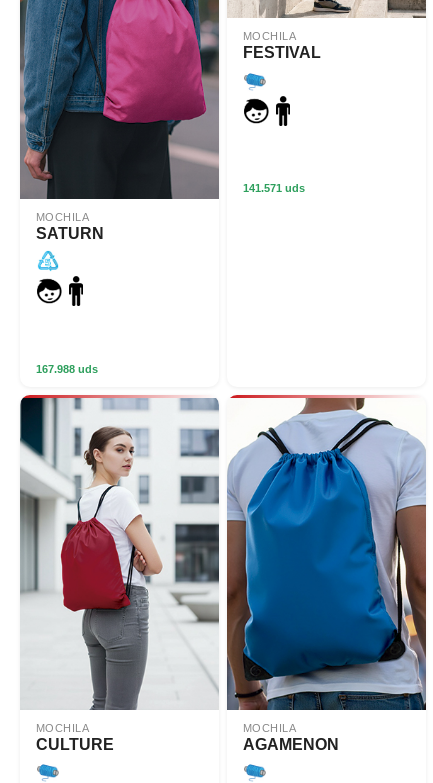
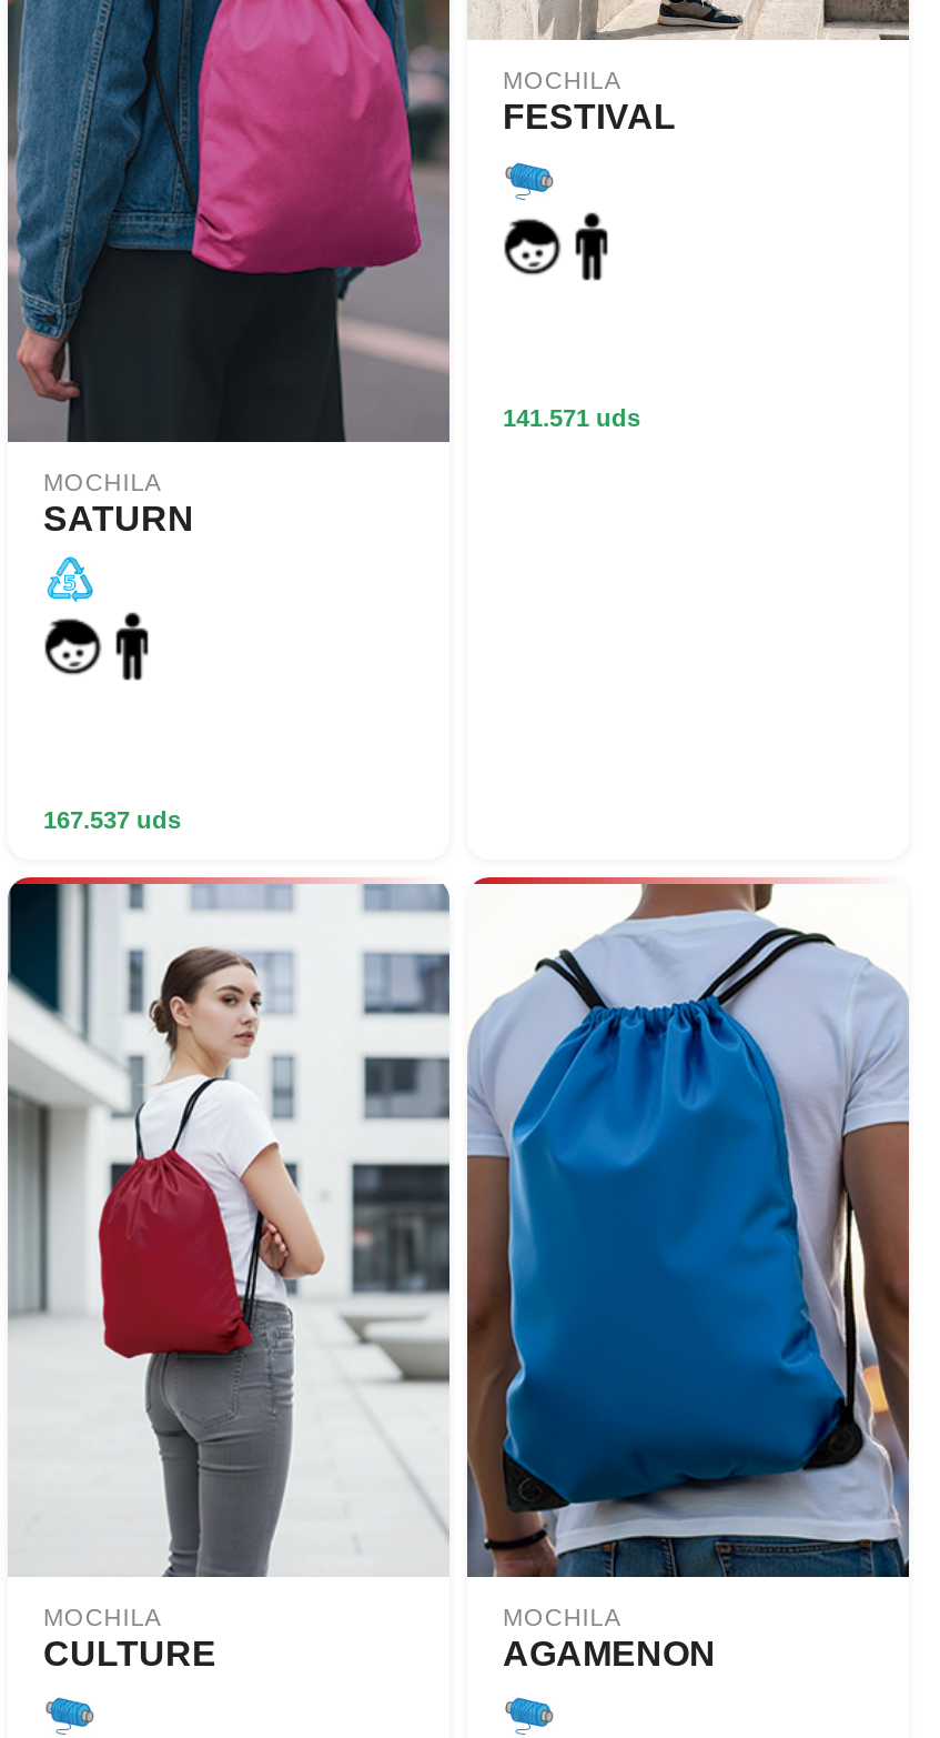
[36,363,98,375] 167.988 uds -> [43,806,181,833] 167.537 uds

